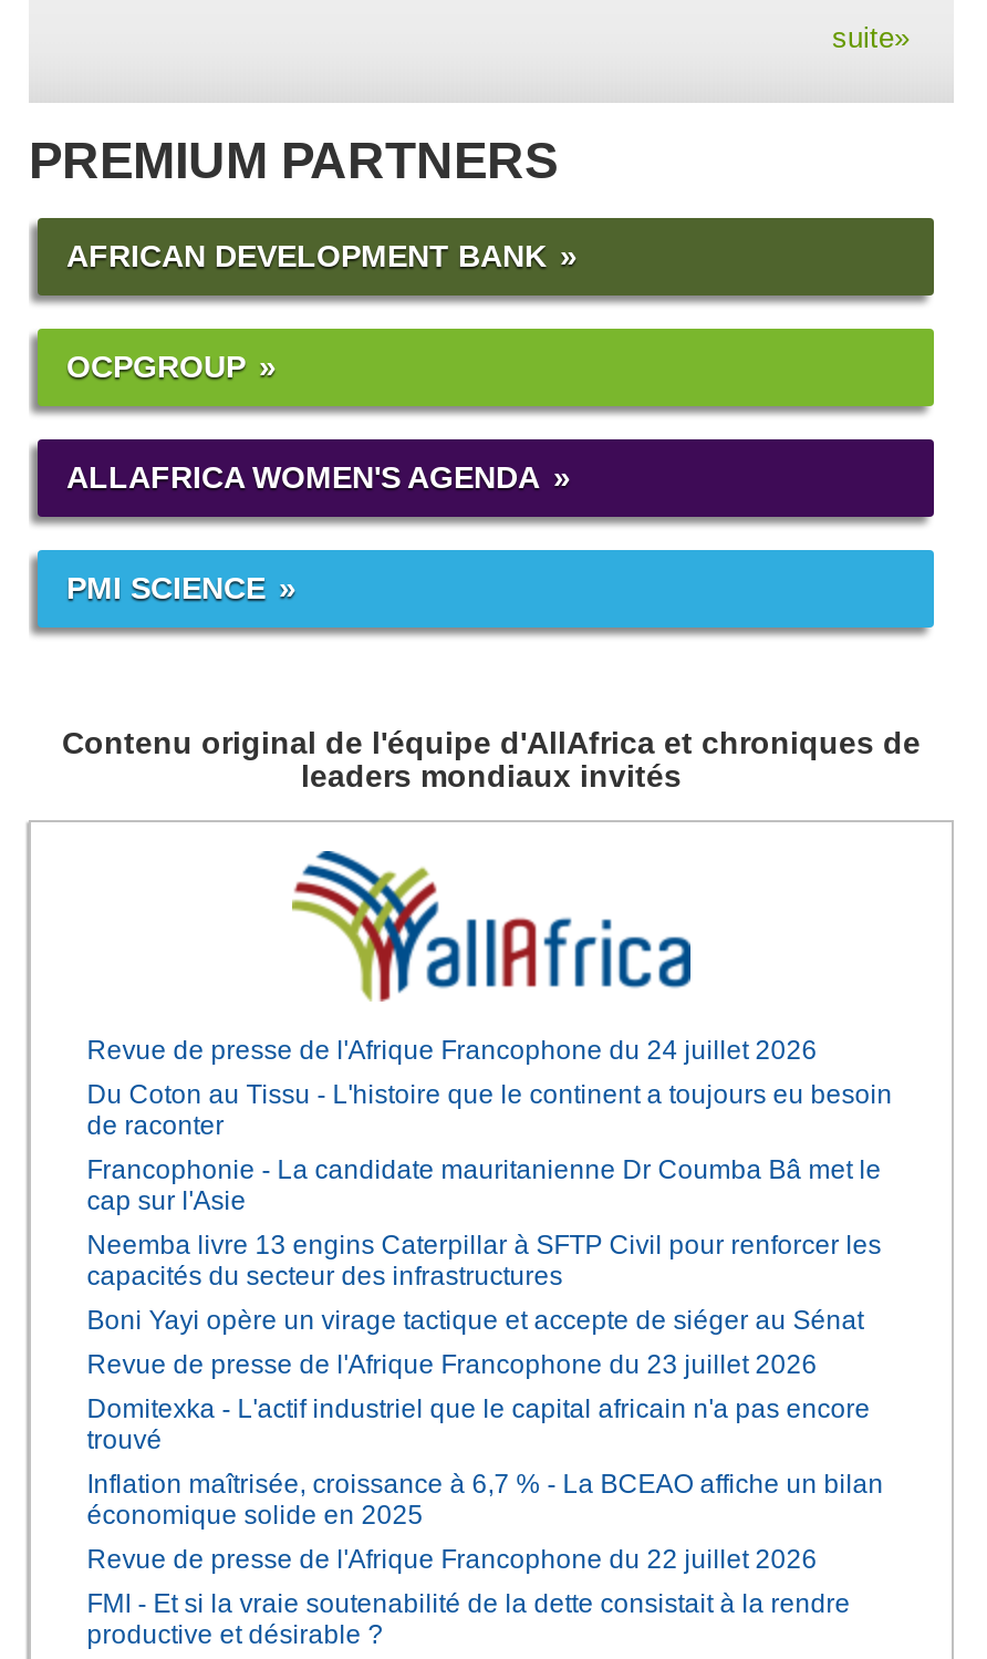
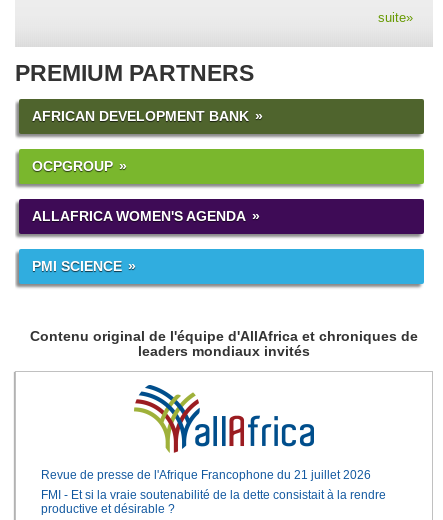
[87,1035,893,1575] Revue de presse de l'Afrique Francophone du 24 juillet 2026 | Du Coton au Tissu - L'histoire que le continent a toujours eu besoin | de raconter | Francophonie - La candidate mauritanienne Dr Coumba Bâ met le | cap sur l'Asie | Neemba livre 13 engins Caterpillar à SFTP Civil pour renforcer les | capacités du secteur des infrastructures | Boni Yayi opère un virage tactique et accepte de siéger au Sénat | Revue de presse de l'Afrique Francophone du 23 juillet 2026 | Domitexka - L'actif industriel que le capital africain n'a pas encore | trouvé | Inflation maîtrisée, croissance à 6,7 % - La BCEAO affiche un bilan | économique solide en 2025 | Revue de presse de l'Afrique Francophone du 22 juillet 2026 -> [41,468,371,482] Revue de presse de l'Afrique Francophone du 21 juillet 2026

